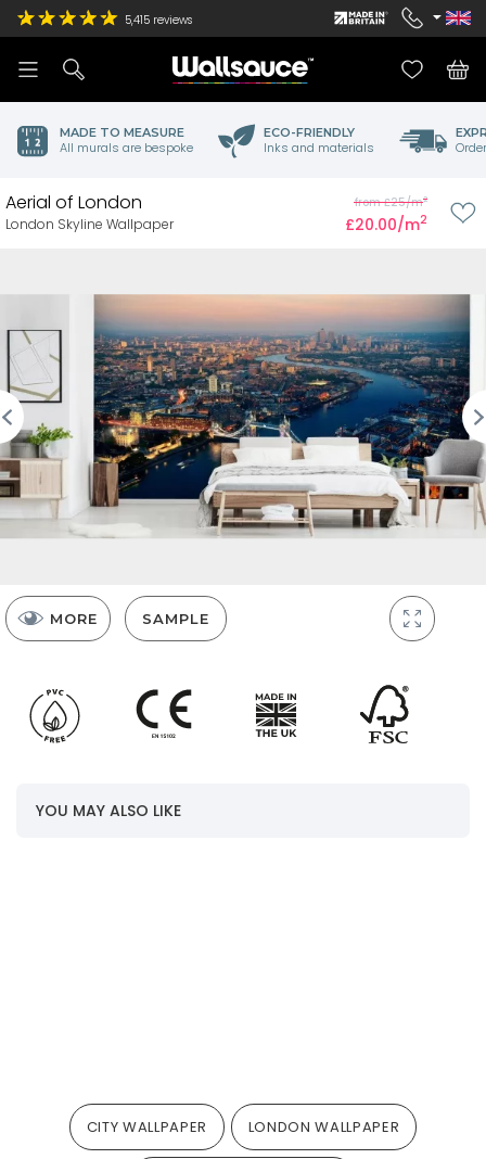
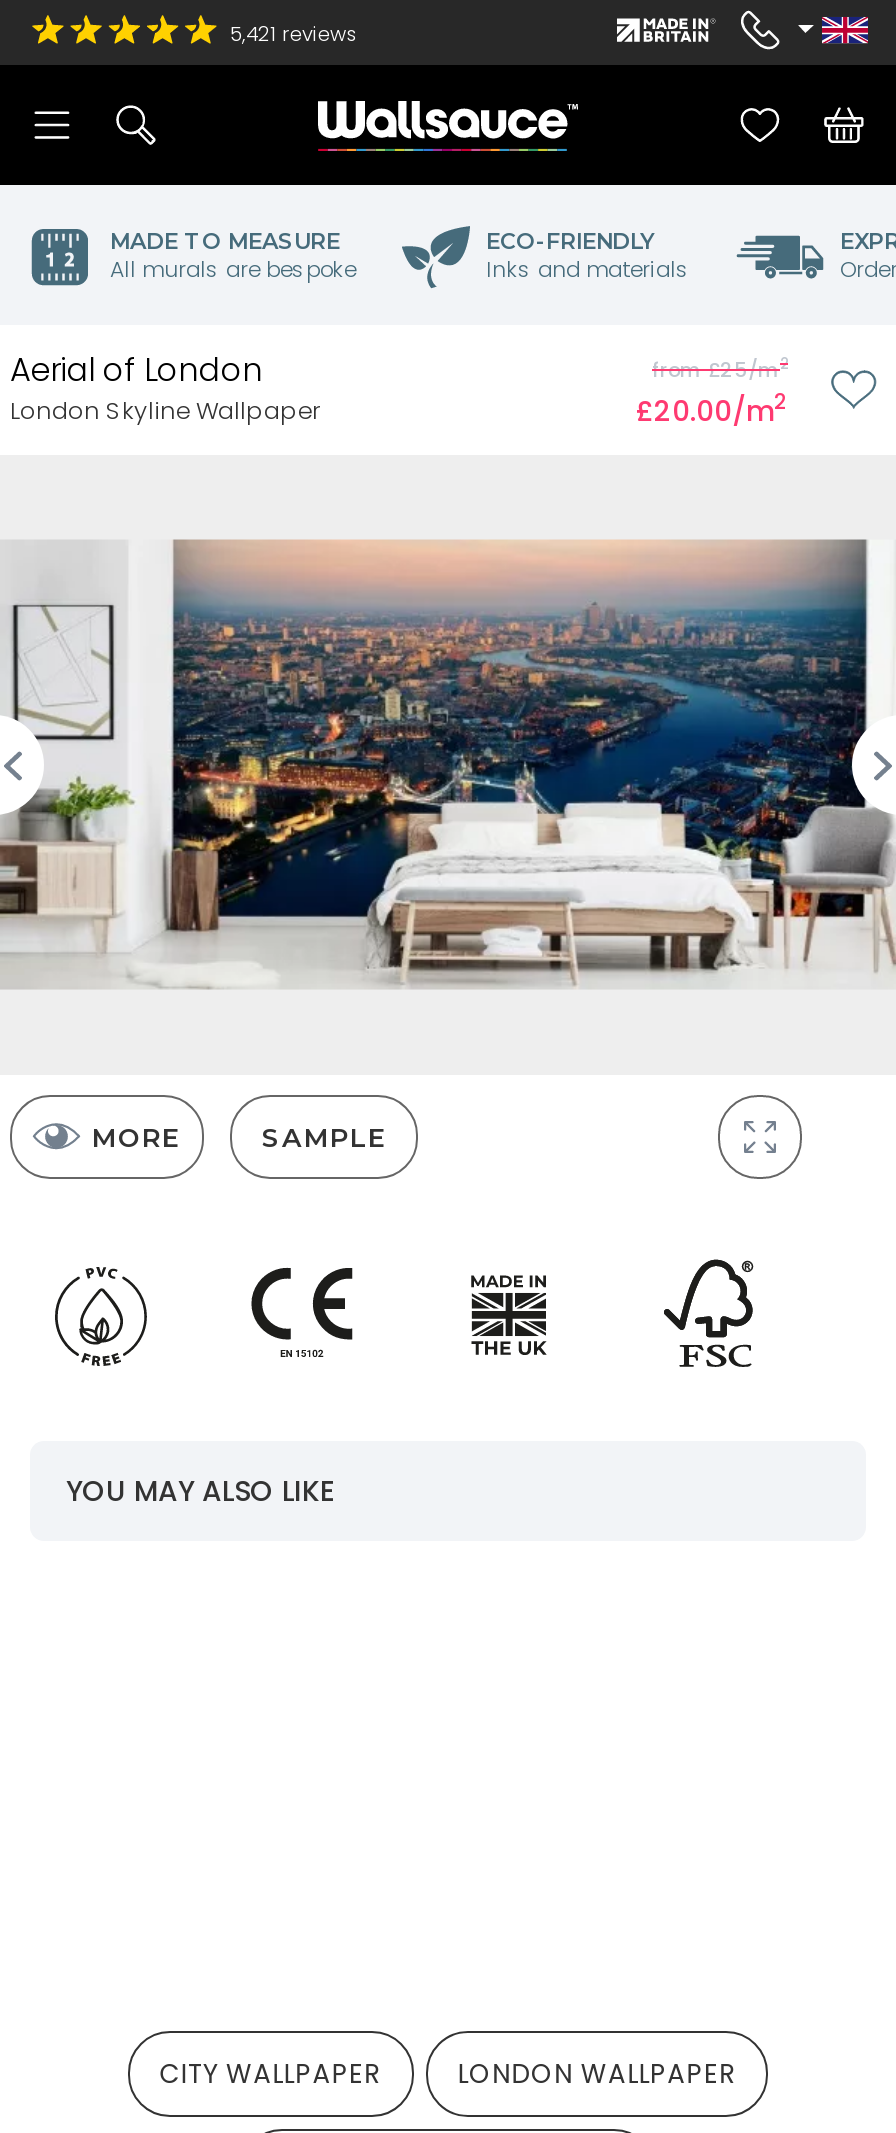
[125,12,192,28] 5,415 reviews -> [230,19,354,49] 5,421 reviews

